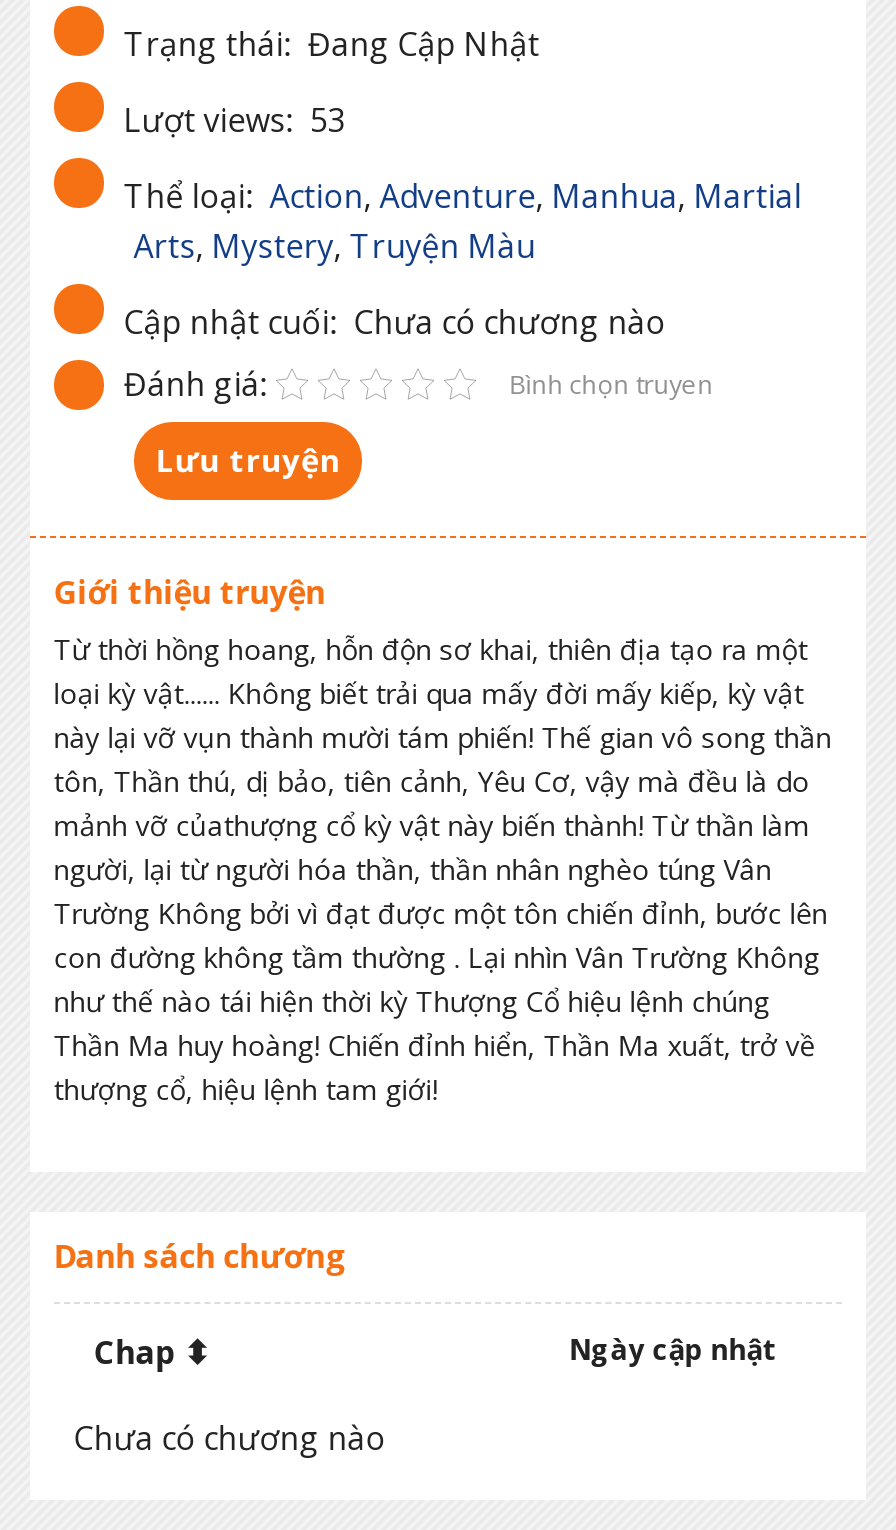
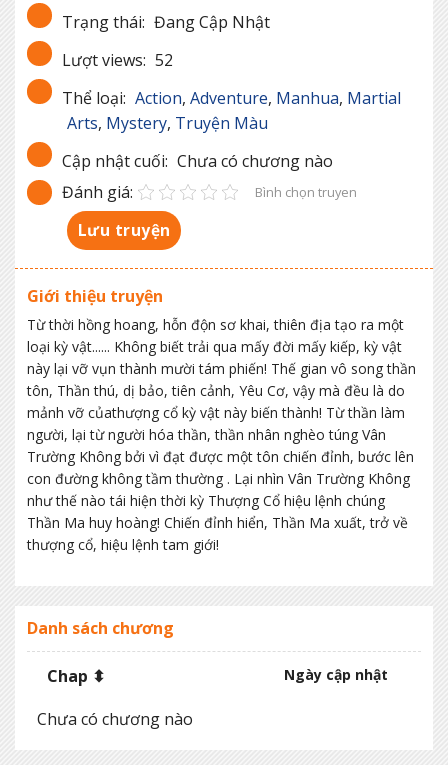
[124,97,346,141] Lượt views: 53 -> [62,49,173,71] Lượt views: 52

